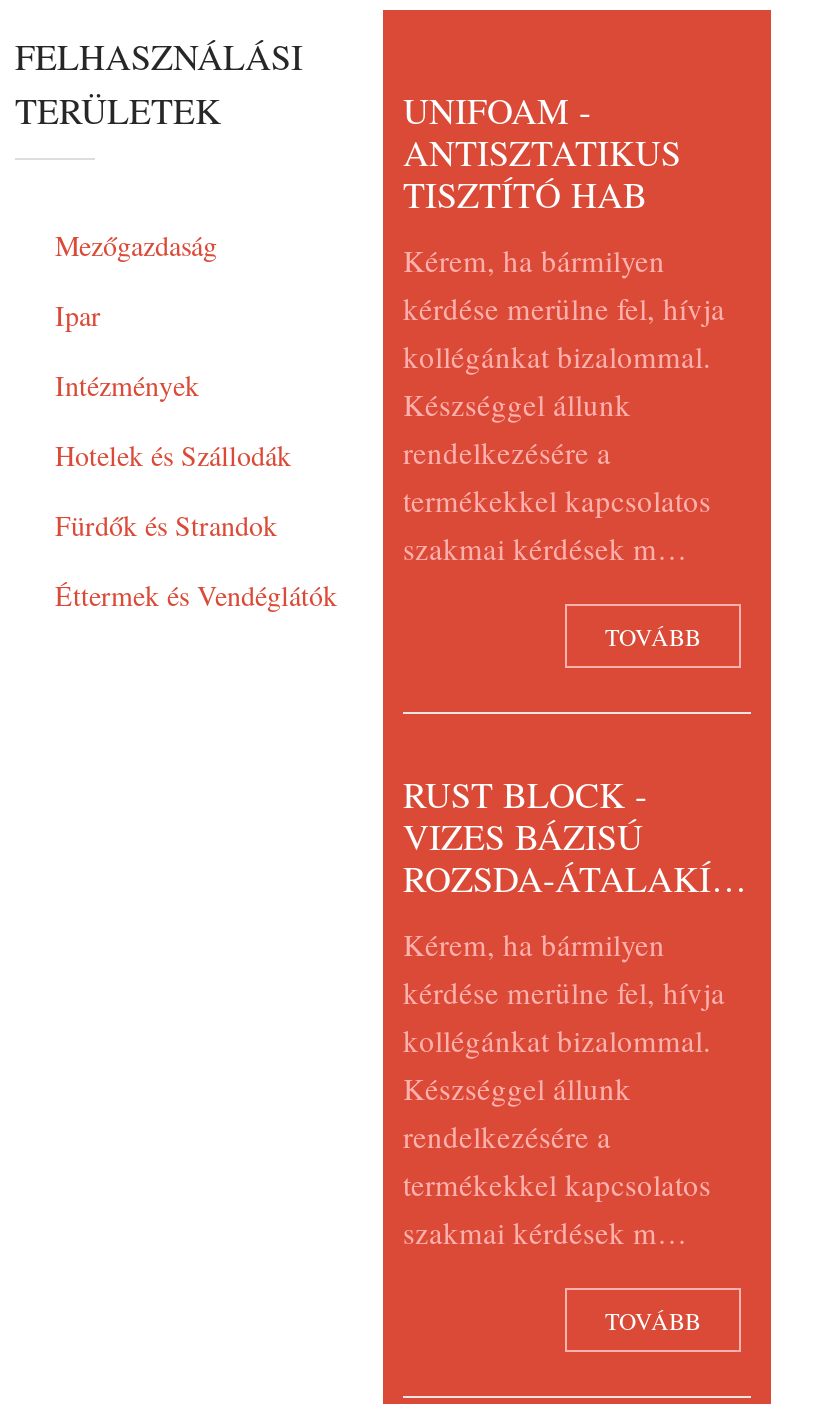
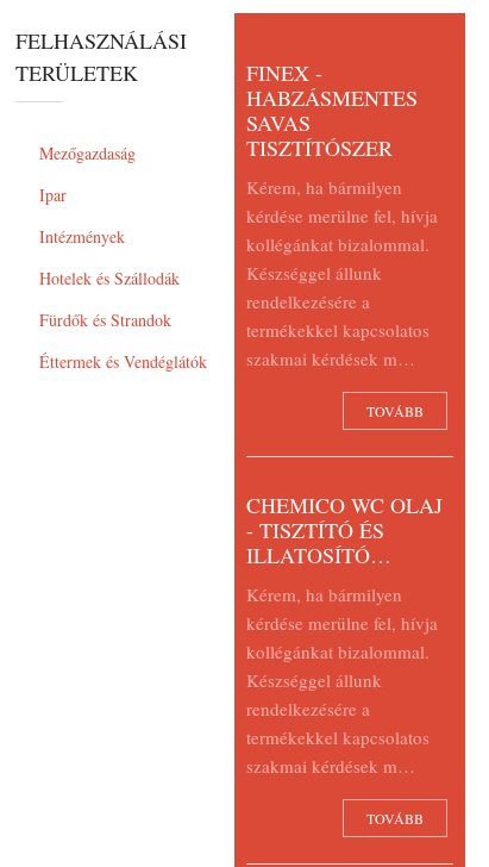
[403,86,681,218] UNIFOAM - | ANTISZTATIKUS | TISZTÍTÓ HAB -> [246,58,418,162] FINEX - | HABZÁSMENTES | SAVAS | TISZTÍTÓSZER
[403,770,747,902] RUST BLOCK - | VIZES BÁZISÚ | ROZSDA-ÁTALAKÍ… -> [246,491,443,569] CHEMICO WC OLAJ | - TISZTÍTÓ ÉS | ILLATOSÍTÓ…

